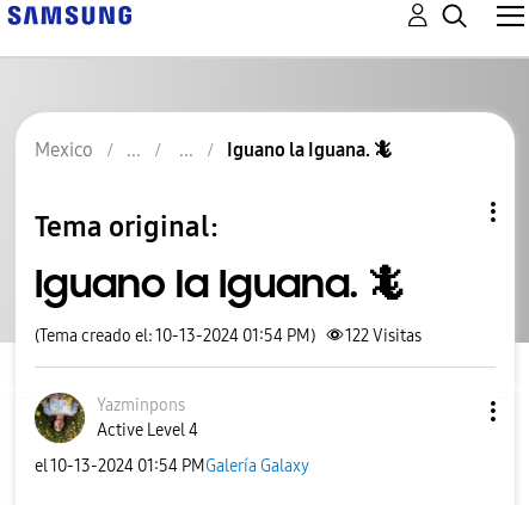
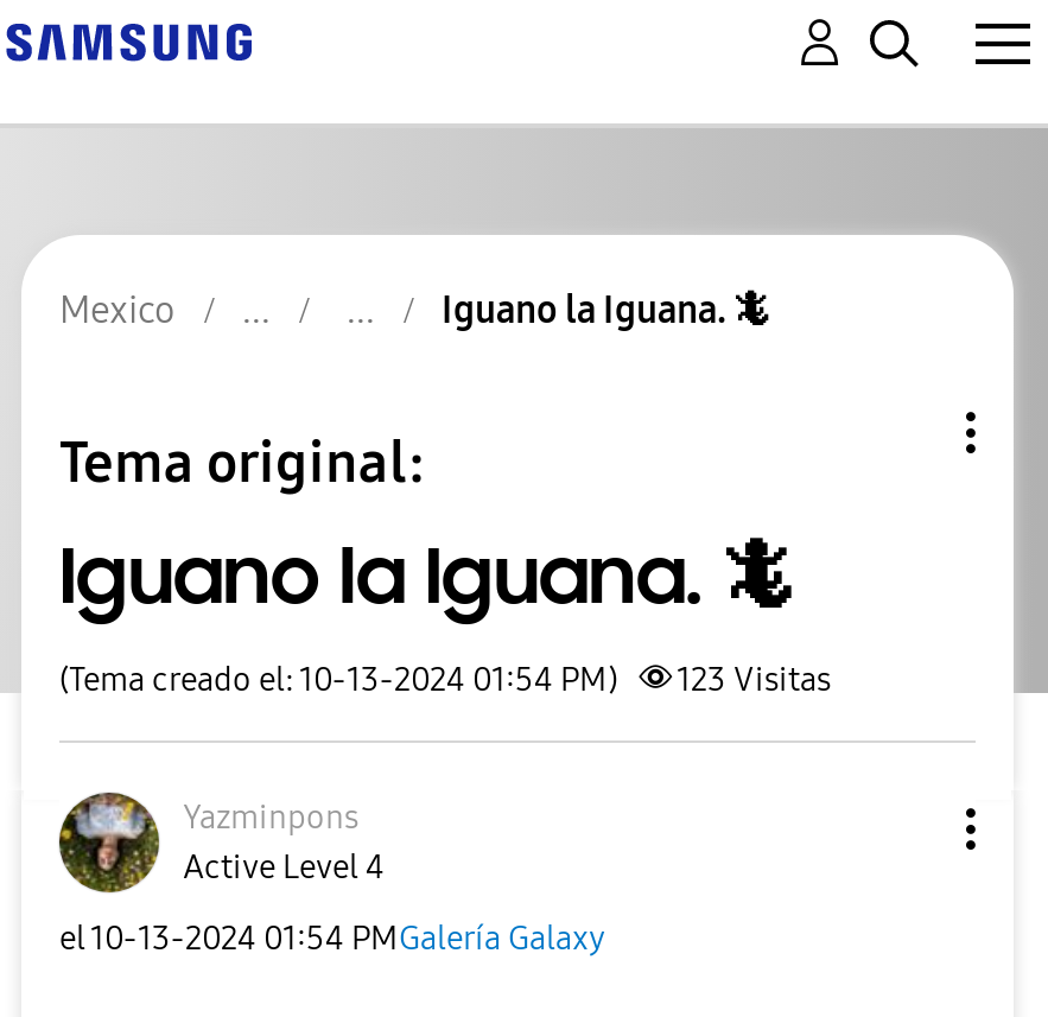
[35,326,422,346] (Tema creado el: 10-13-2024 01:54 PM) 122 Visitas -> [59,660,831,700] (Tema creado el: 10-13-2024 01:54 PM) 123 Visitas

